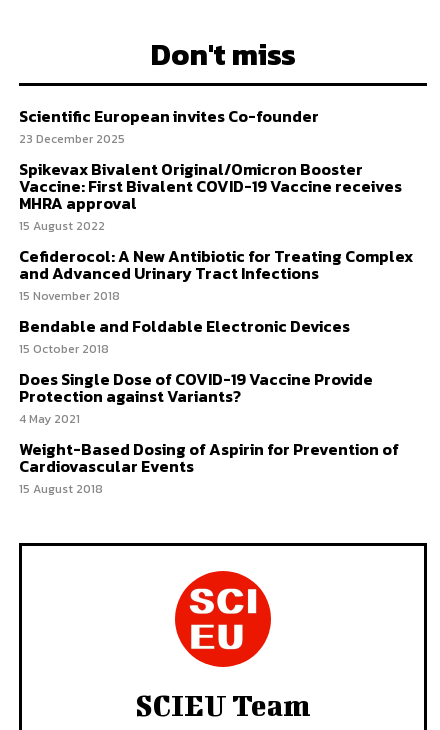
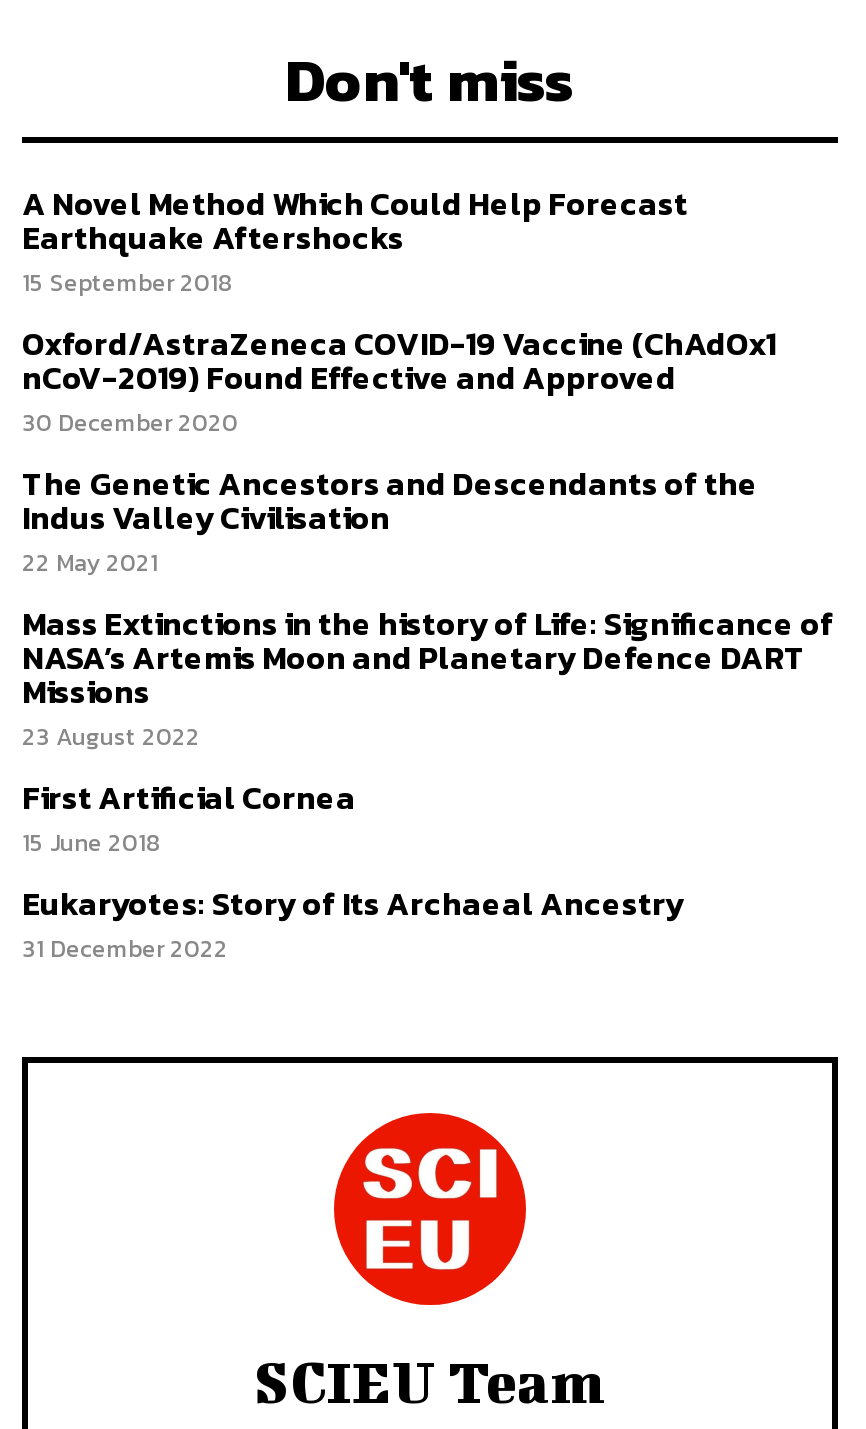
[19,104,413,498] Scientific European invites Co-founder | 23 December 2025 | Spikevax Bivalent Original/Omicron Booster | Vaccine: First Bivalent COVID-19 Vaccine receives | MHRA approval | 15 August 2022 | Cefiderocol: A New Antibiotic for Treating Complex | and Advanced Urinary Tract Infections | 15 November 2018 | Bendable and Foldable Electronic Devices | 15 October 2018 | Does Single Dose of COVID-19 Vaccine Provide | Protection against Variants? | 4 May 2021 | Weight-Based Dosing of Aspirin for Prevention of | Cardiovascular Events | 15 August 2018 -> [22,179,834,967] A Novel Method Which Could Help Forecast | Earthquake Aftershocks | 15 September 2018 | Oxford/AstraZeneca COVID-19 Vaccine (ChAdOx1 | nCoV-2019) Found Effective and Approved | 30 December 2020 | The Genetic Ancestors and Descendants of the | Indus Valley Civilisation | 22 May 2021 | Mass Extinctions in the history of Life: Significance of | NASA’s Artemis Moon and Planetary Defence DART | Missions | 23 August 2022 | First Artificial Cornea | 15 June 2018 | Eukaryotes: Story of Its Archaeal Ancestry | 31 December 2022

